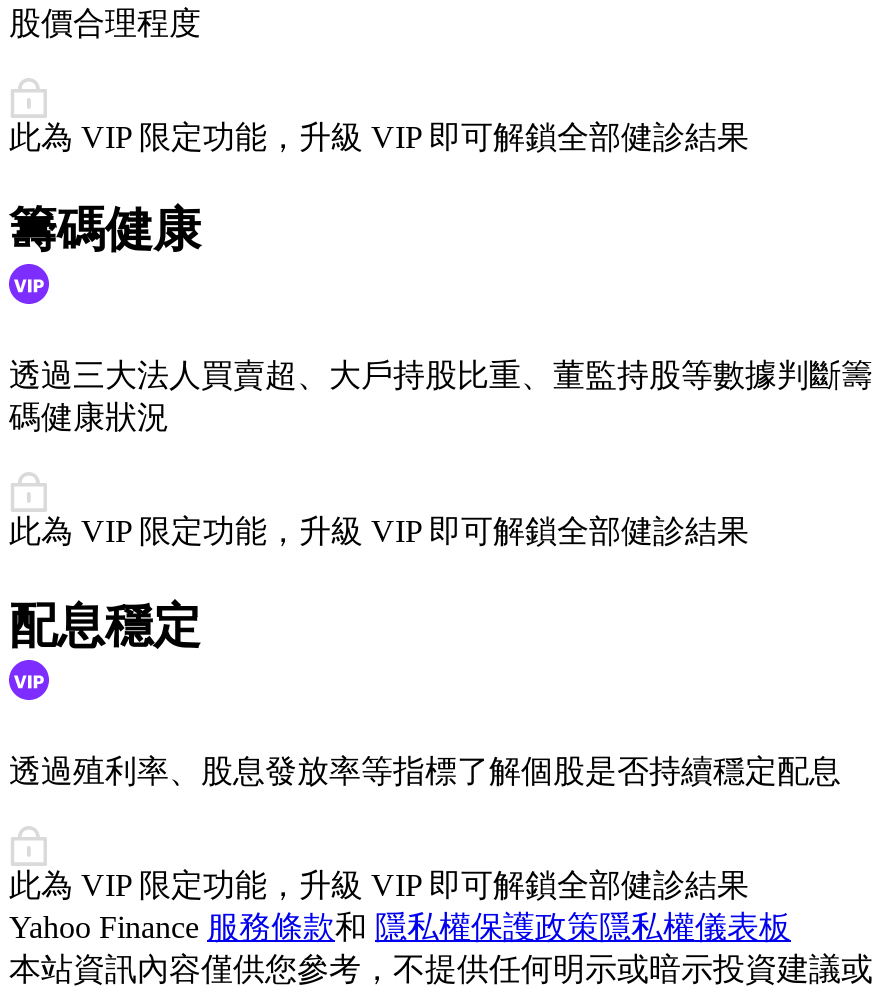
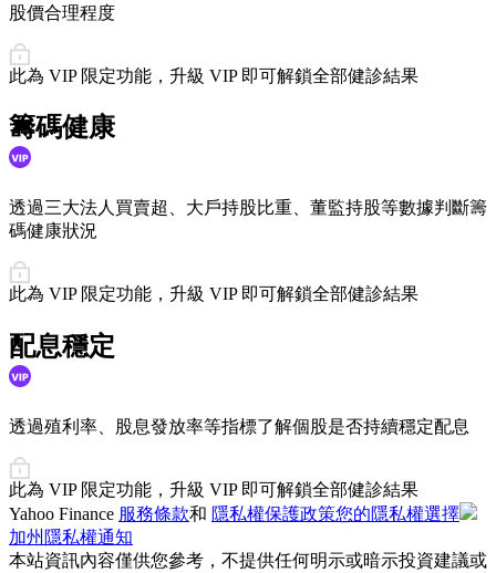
[9,910,791,944] Yahoo Finance 服務條款和隱私權保護政策隱私權儀表板 -> [9,505,459,547] Yahoo Finance 服務條款和隱私權保護政策您的隱私權選擇 | 加州隱私權通知

